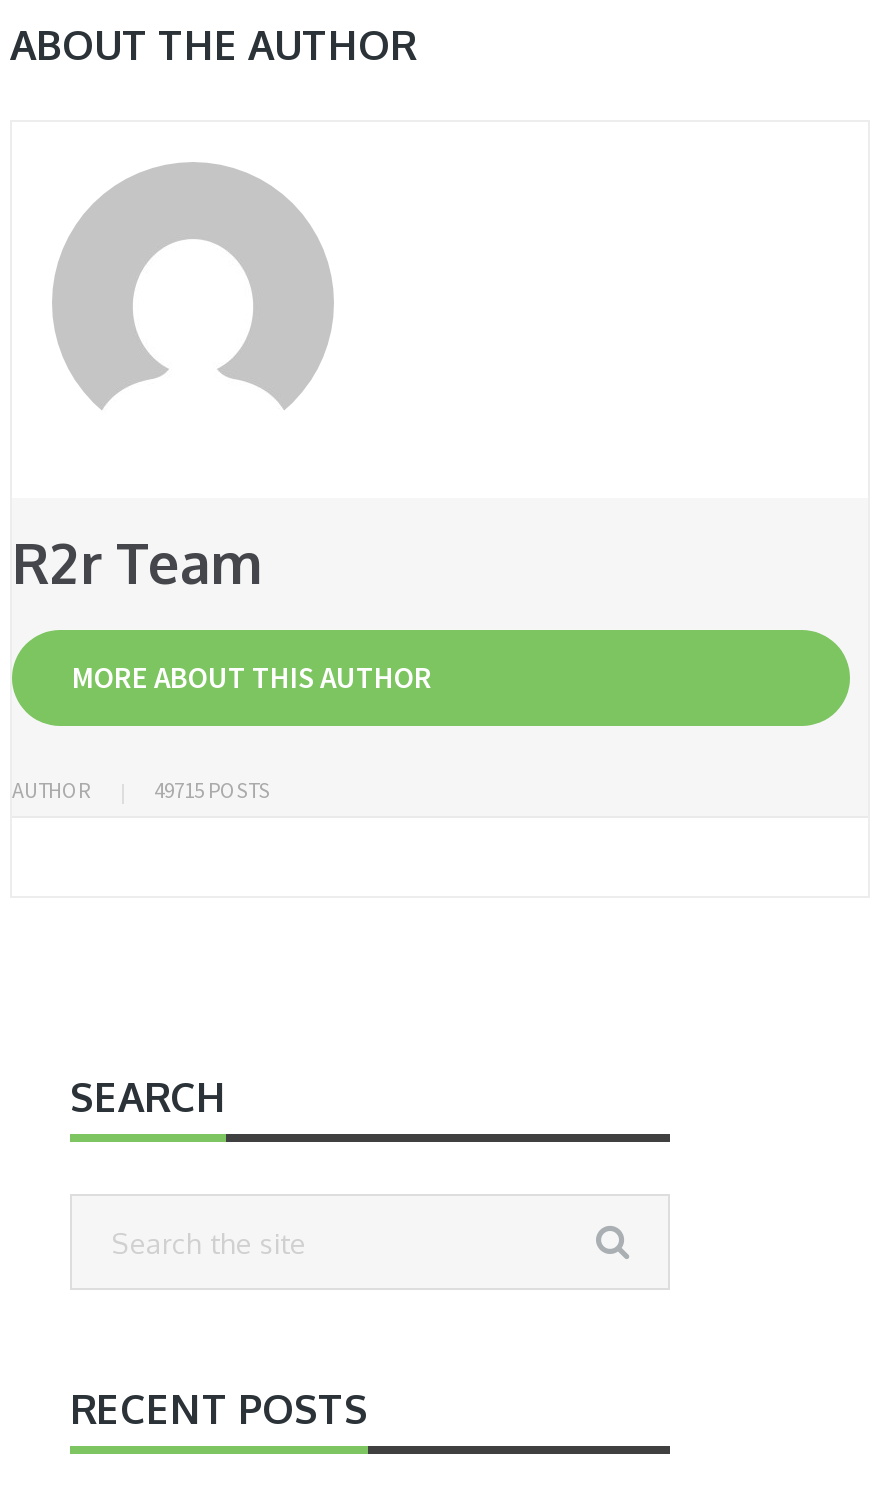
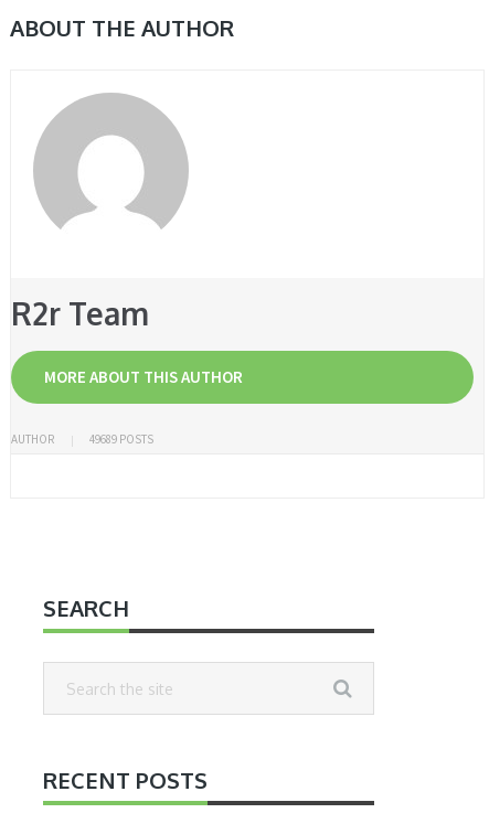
[154,777,270,805] 49715 POSTS -> [89,432,153,447] 49689 POSTS

